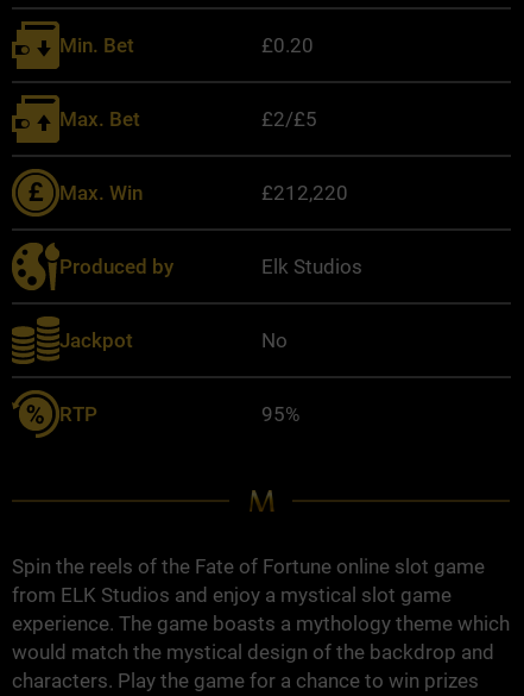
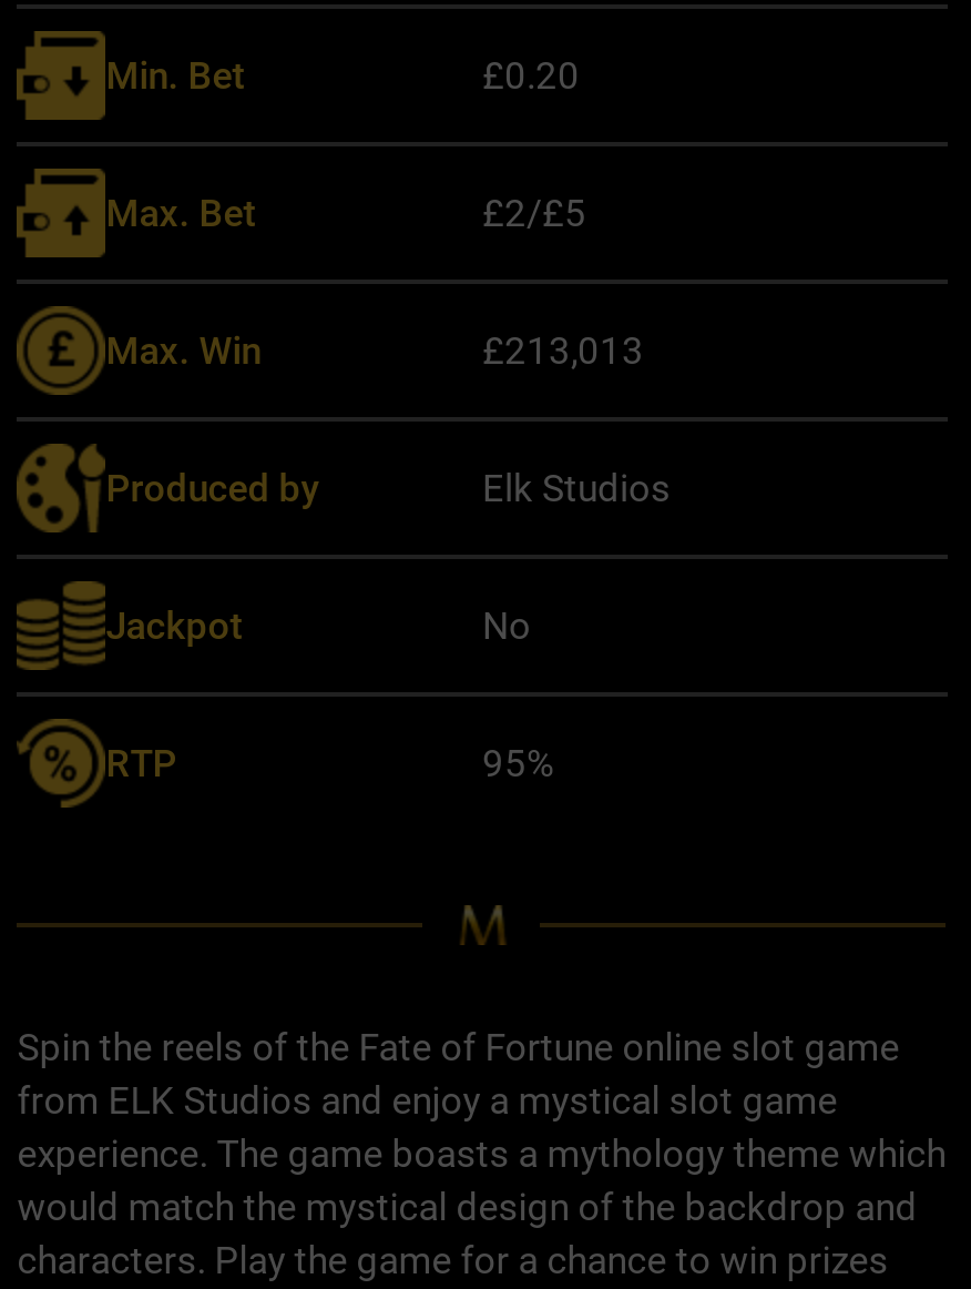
[261,181,348,204] £212,220 -> [482,328,644,372] £213,013

